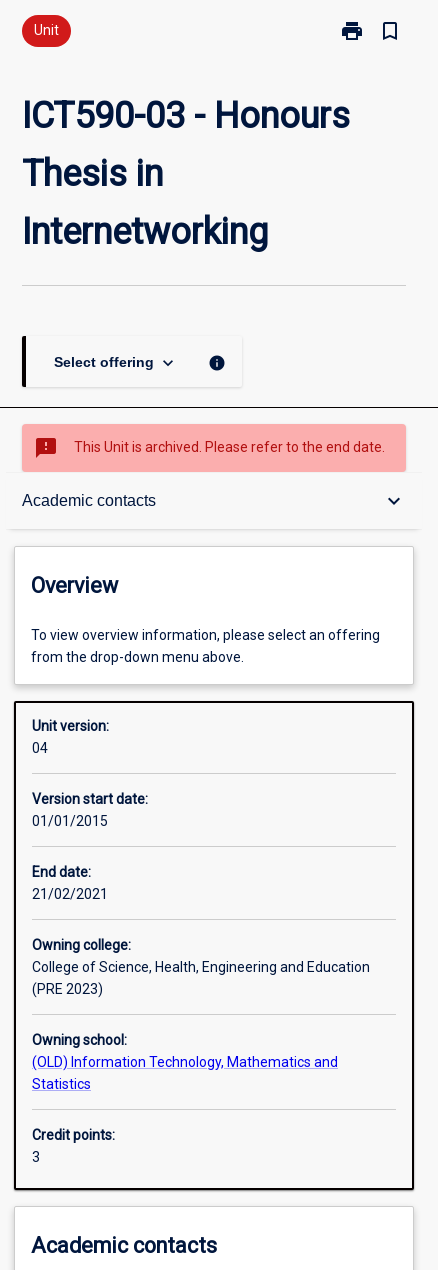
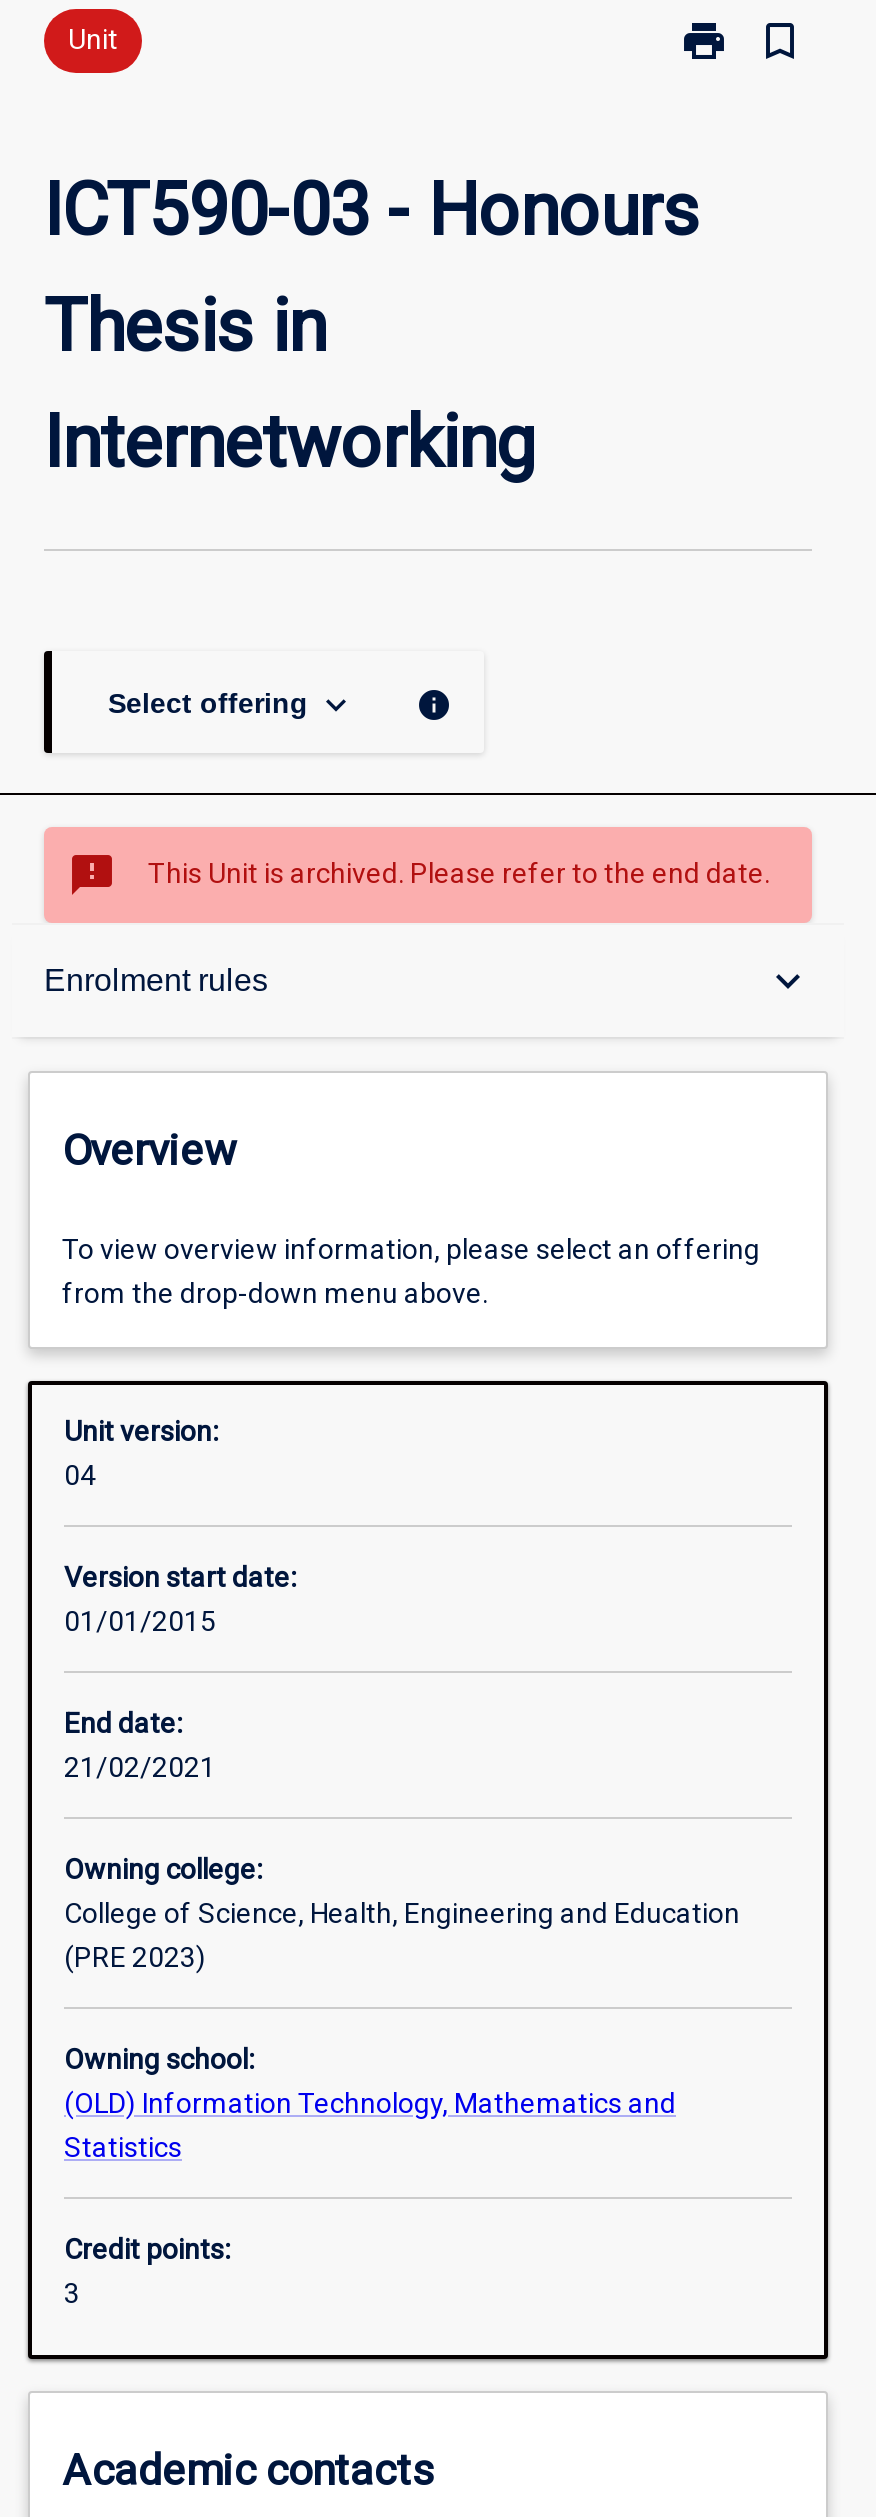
[22,492,156,509] Academic contacts -> [44,963,268,997] Enrolment rules

